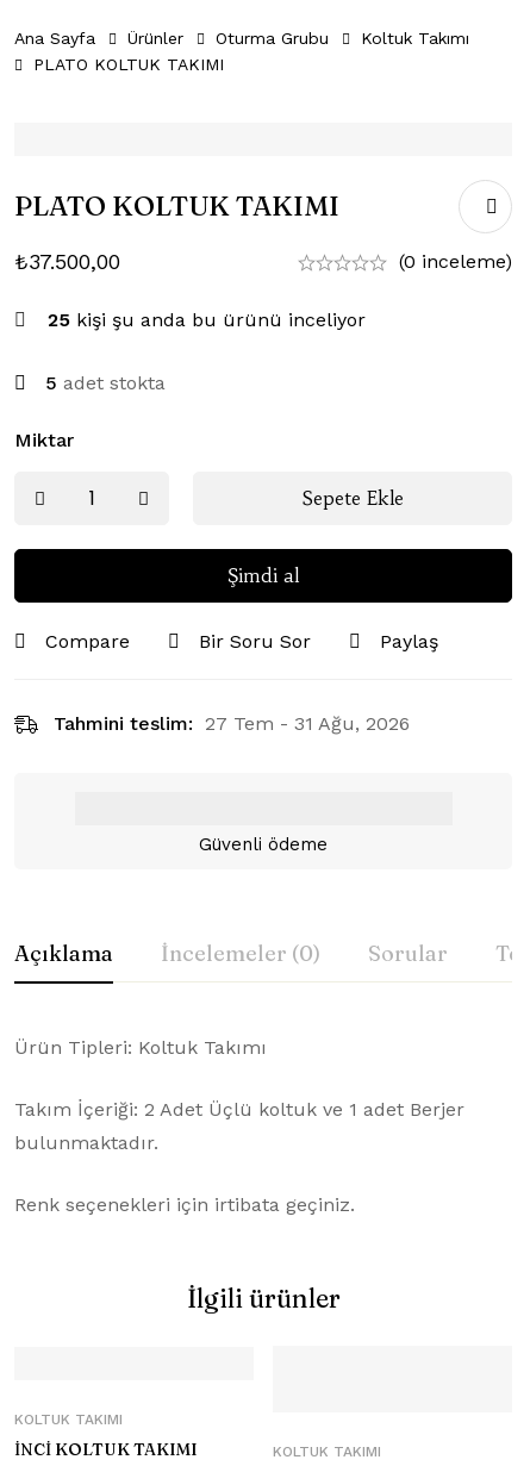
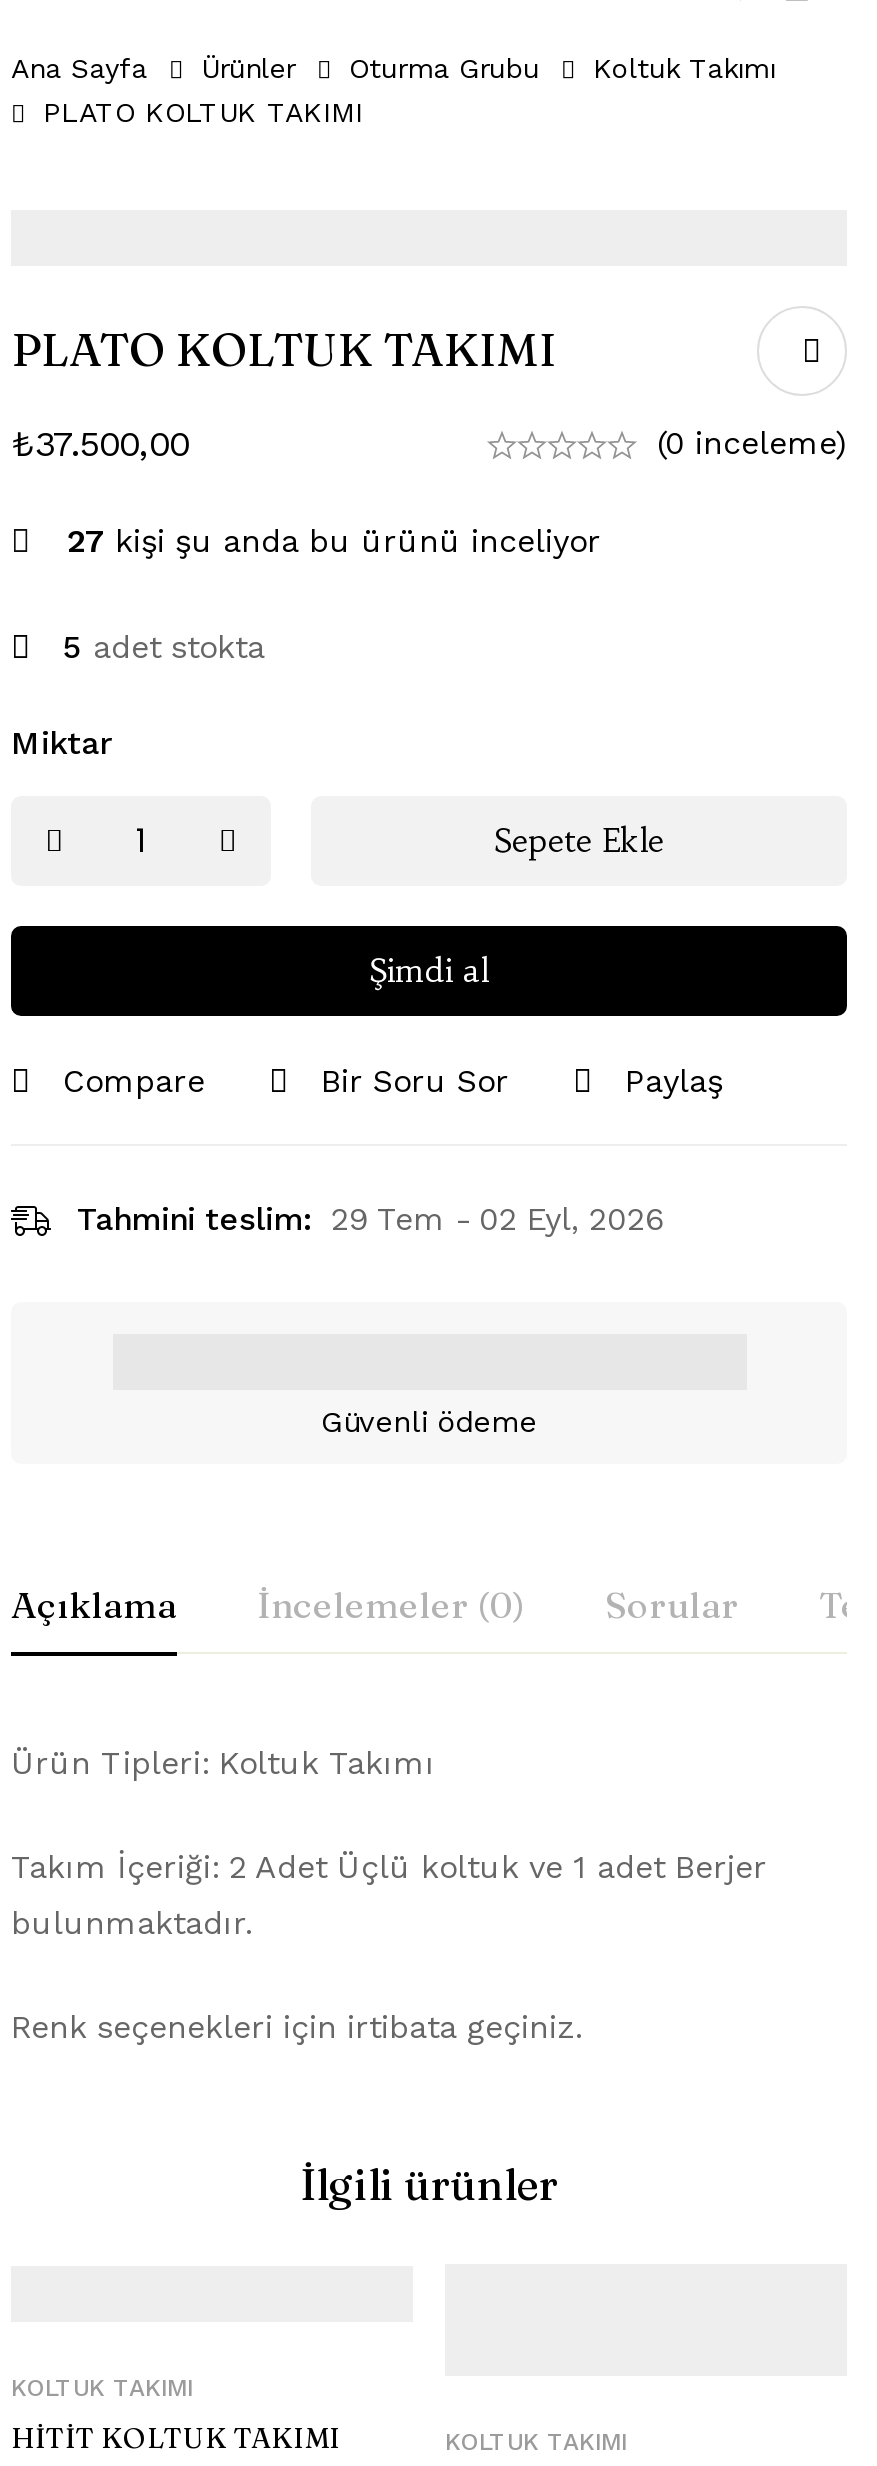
[48,308,366,331] 25 kişi şu anda bu ürünü inceliyor -> [67,522,601,560] 27 kişi şu anda bu ürünü inceliyor
[54,712,410,735] Tahmini teslim: 27 Tem - 31 Ağu, 2026 -> [77,1200,663,1238] Tahmini teslim: 29 Tem - 02 Eyl, 2026
[14,1439,198,1460] İNCİ KOLTUK TAKIMI -> [11,2420,341,2456] HİTİT KOLTUK TAKIMI

